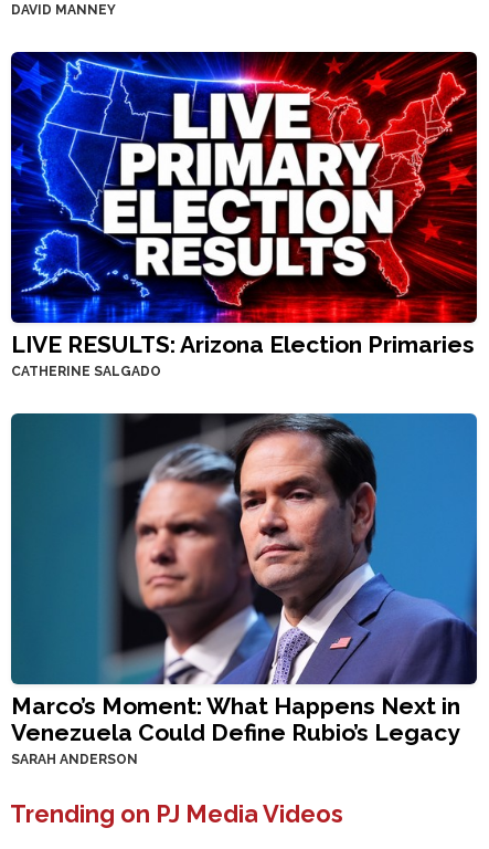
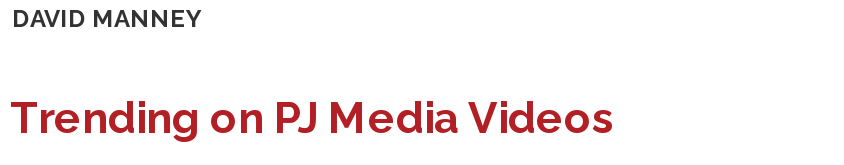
[10,51,478,379] [image] | LIVE RESULTS: Arizona Election Primaries | CATHERINE SALGADO -> none
[10,412,478,767] [image] | Marco’s Moment: What Happens Next in | Venezuela Could Define Rubio’s Legacy | SARAH ANDERSON -> none

